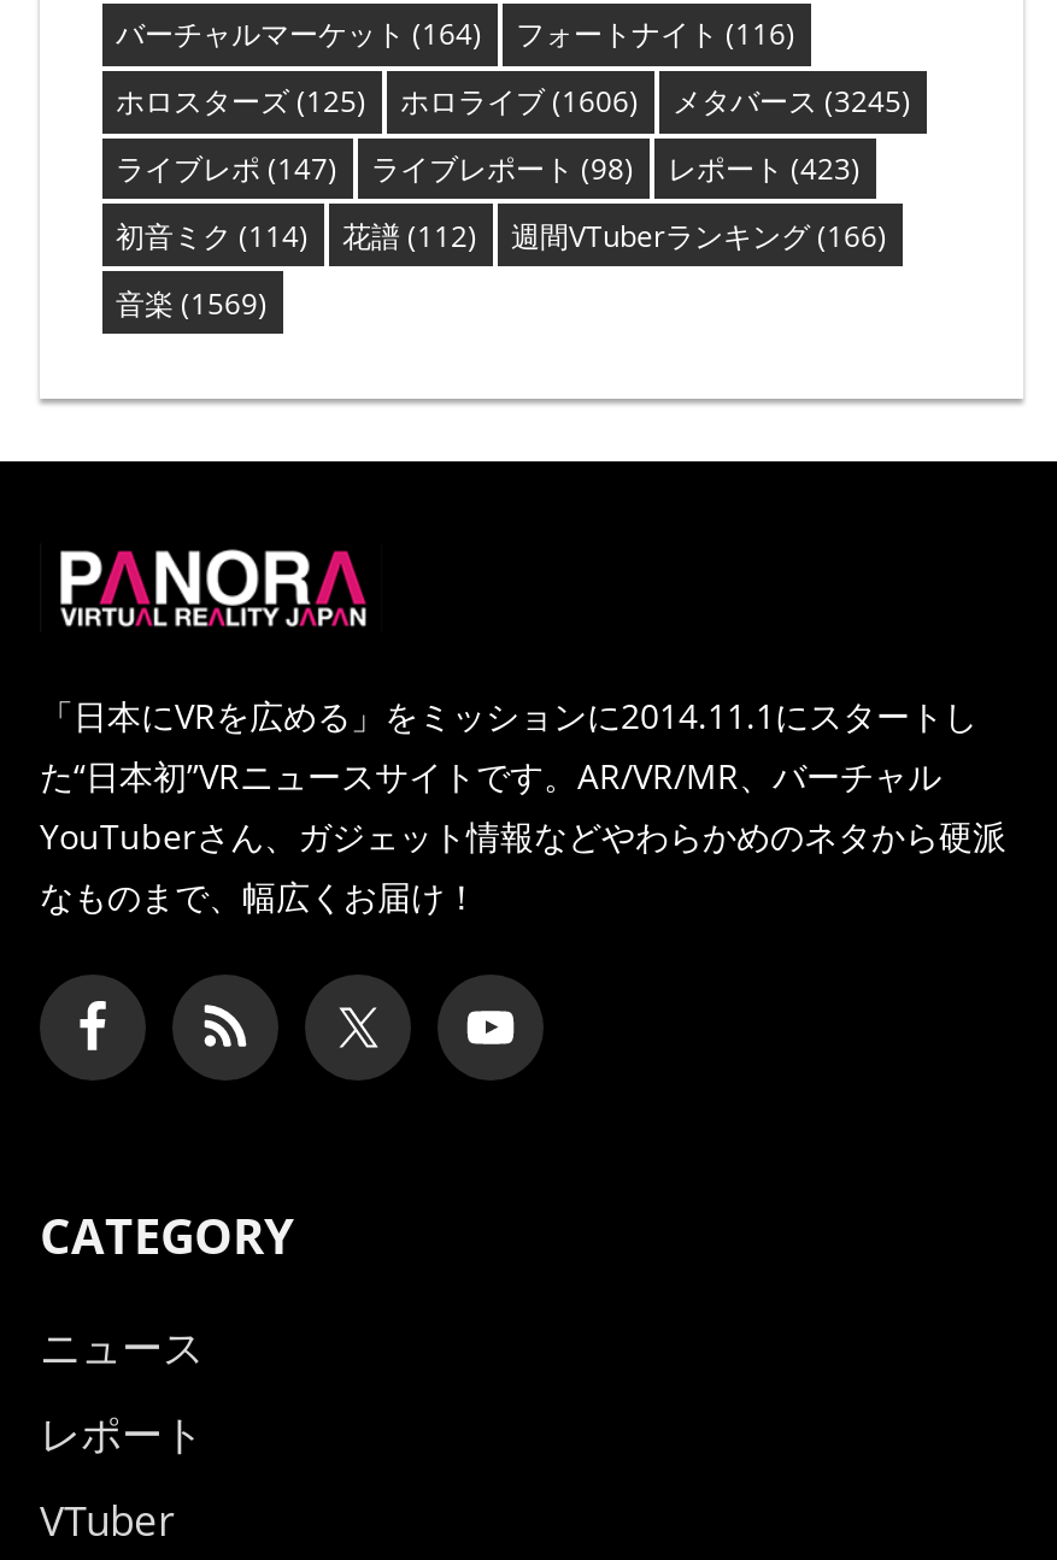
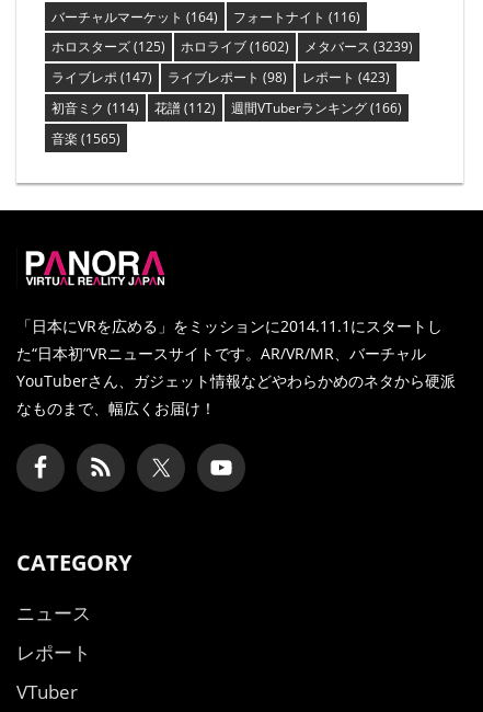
[400,81,639,122] ホロライブ(1606) -> [180,38,289,56] ホロライブ(1602)
[673,81,911,122] メタバース(3245) -> [304,38,412,56] メタバース(3239)
[116,282,268,323] 音楽(1569) -> [51,129,120,148] 音楽(1565)

